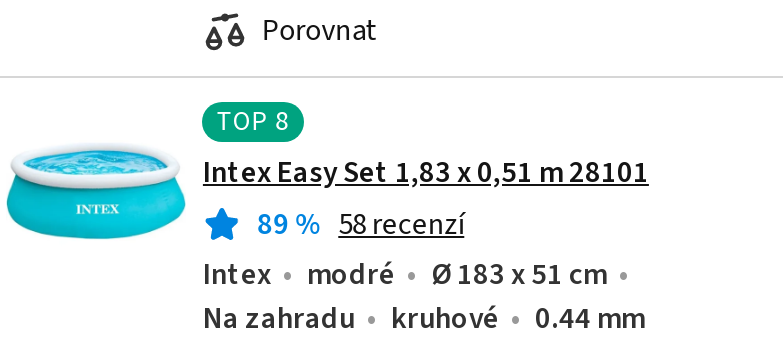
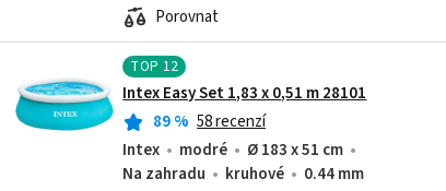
[216,101,290,139] TOP8 -> [130,55,178,76] TOP12

